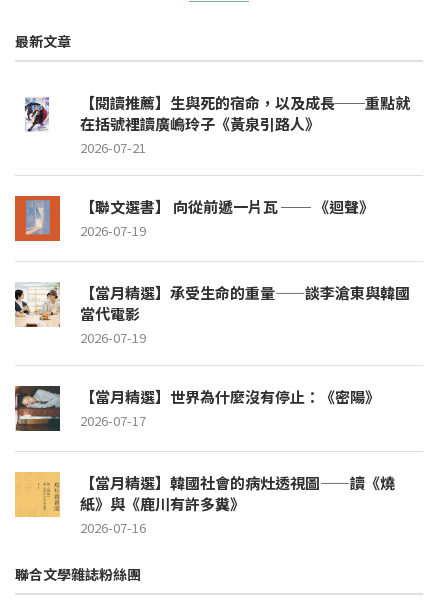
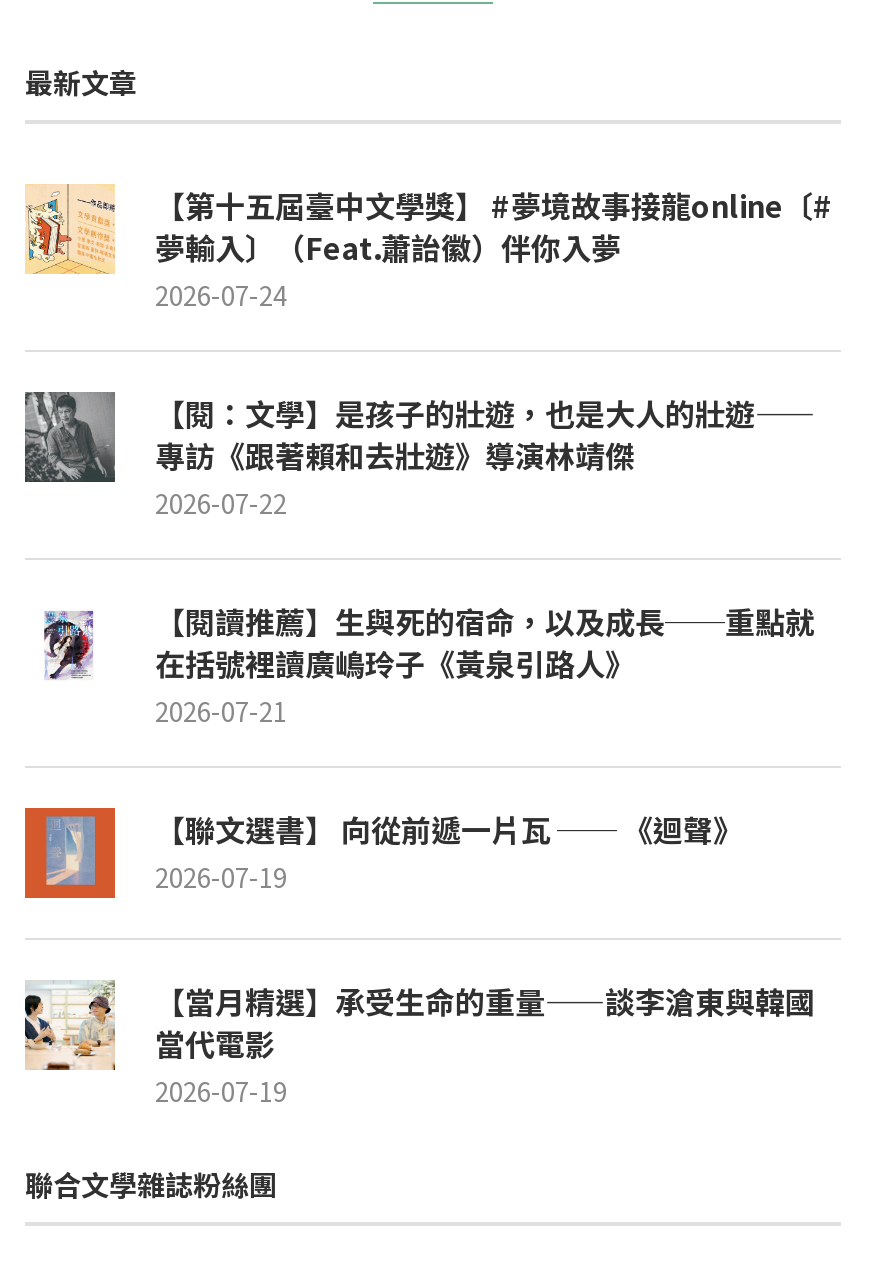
none -> [23,182,833,522] [image] | 【第十五屆臺中文學獎】 #夢境故事接龍online〔# | 夢輸入〕（Feat.蕭詒徽）伴你入夢 | 2026-07-24 | 【閱：文學】是孩子的壯遊，也是大人的壯遊—— | 專訪《跟著賴和去壯遊》導演林靖傑 | 2026-07-22
none -> [23,390,117,484] [image]
moved [13,113,410,347] -> [21,642,815,1110]: [image] | 在括號裡讀廣嶋玲子《黃泉引路人》 | 2026-07-21 | 2026-07-19 | 【當月精選】承受生命的重量——談李滄東與韓國 | 當代電影 | 2026-07-19
[14,386,395,537] [image] | 【當月精選】世界為什麼沒有停止：《密陽》 | 2026-07-17 | 【當月精選】韓國社會的病灶透視圖——讀《燒 | 紙》與《鹿川有許多糞》 | 2026-07-16 -> none
[14,471,61,518] [image] -> none

